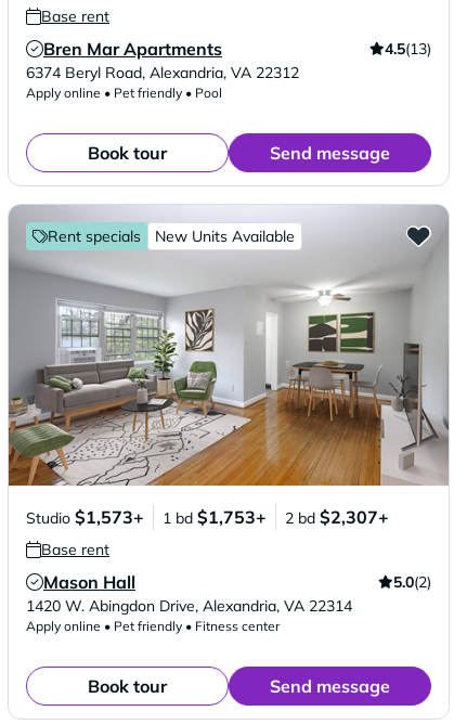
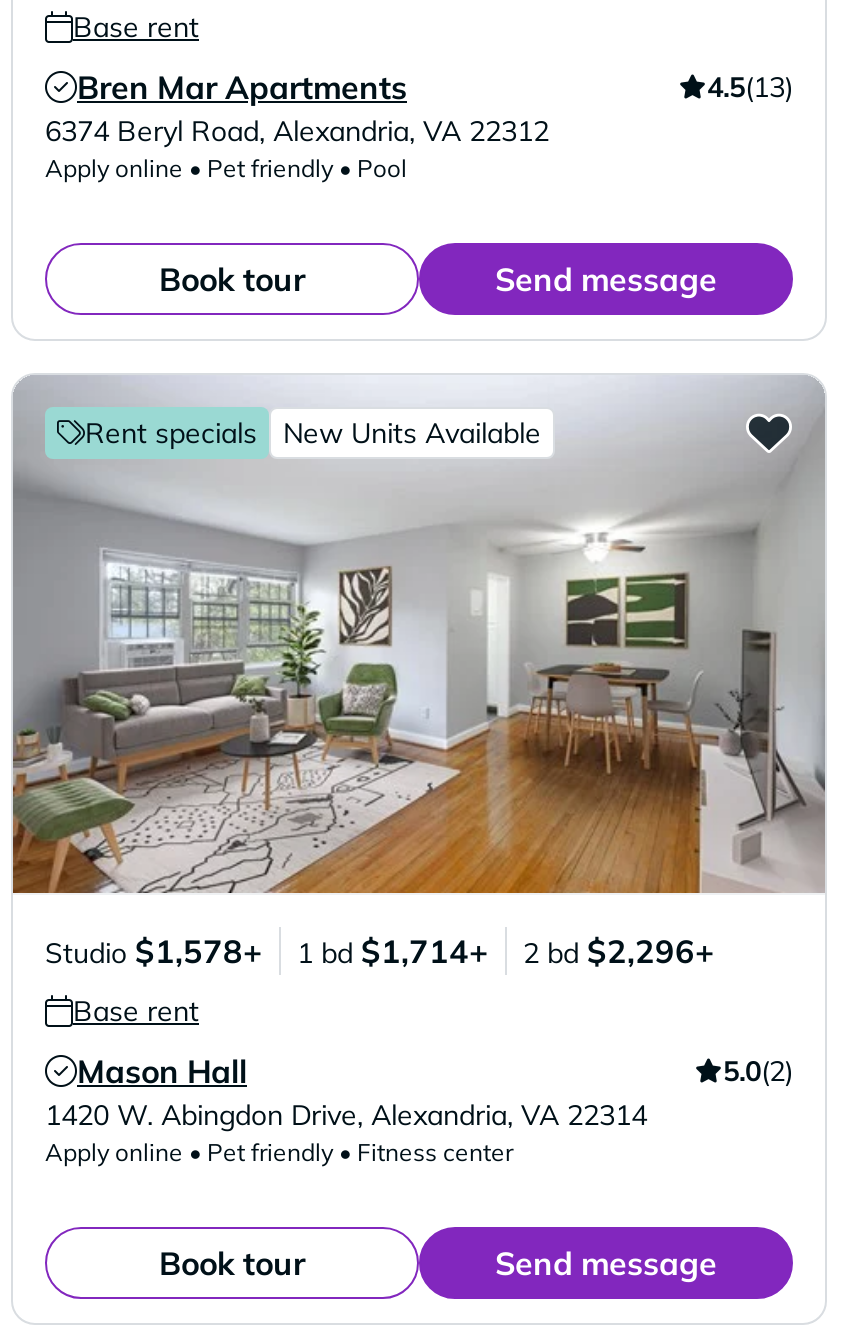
[26,506,144,528] Studio $1,573+ -> [45,931,263,971] Studio $1,578+
[163,506,267,528] 1 bd $1,753+ -> [297,931,489,971] 1 bd $1,714+
[285,506,389,528] 2 bd $2,307+ -> [523,931,715,971] 2 bd $2,296+

